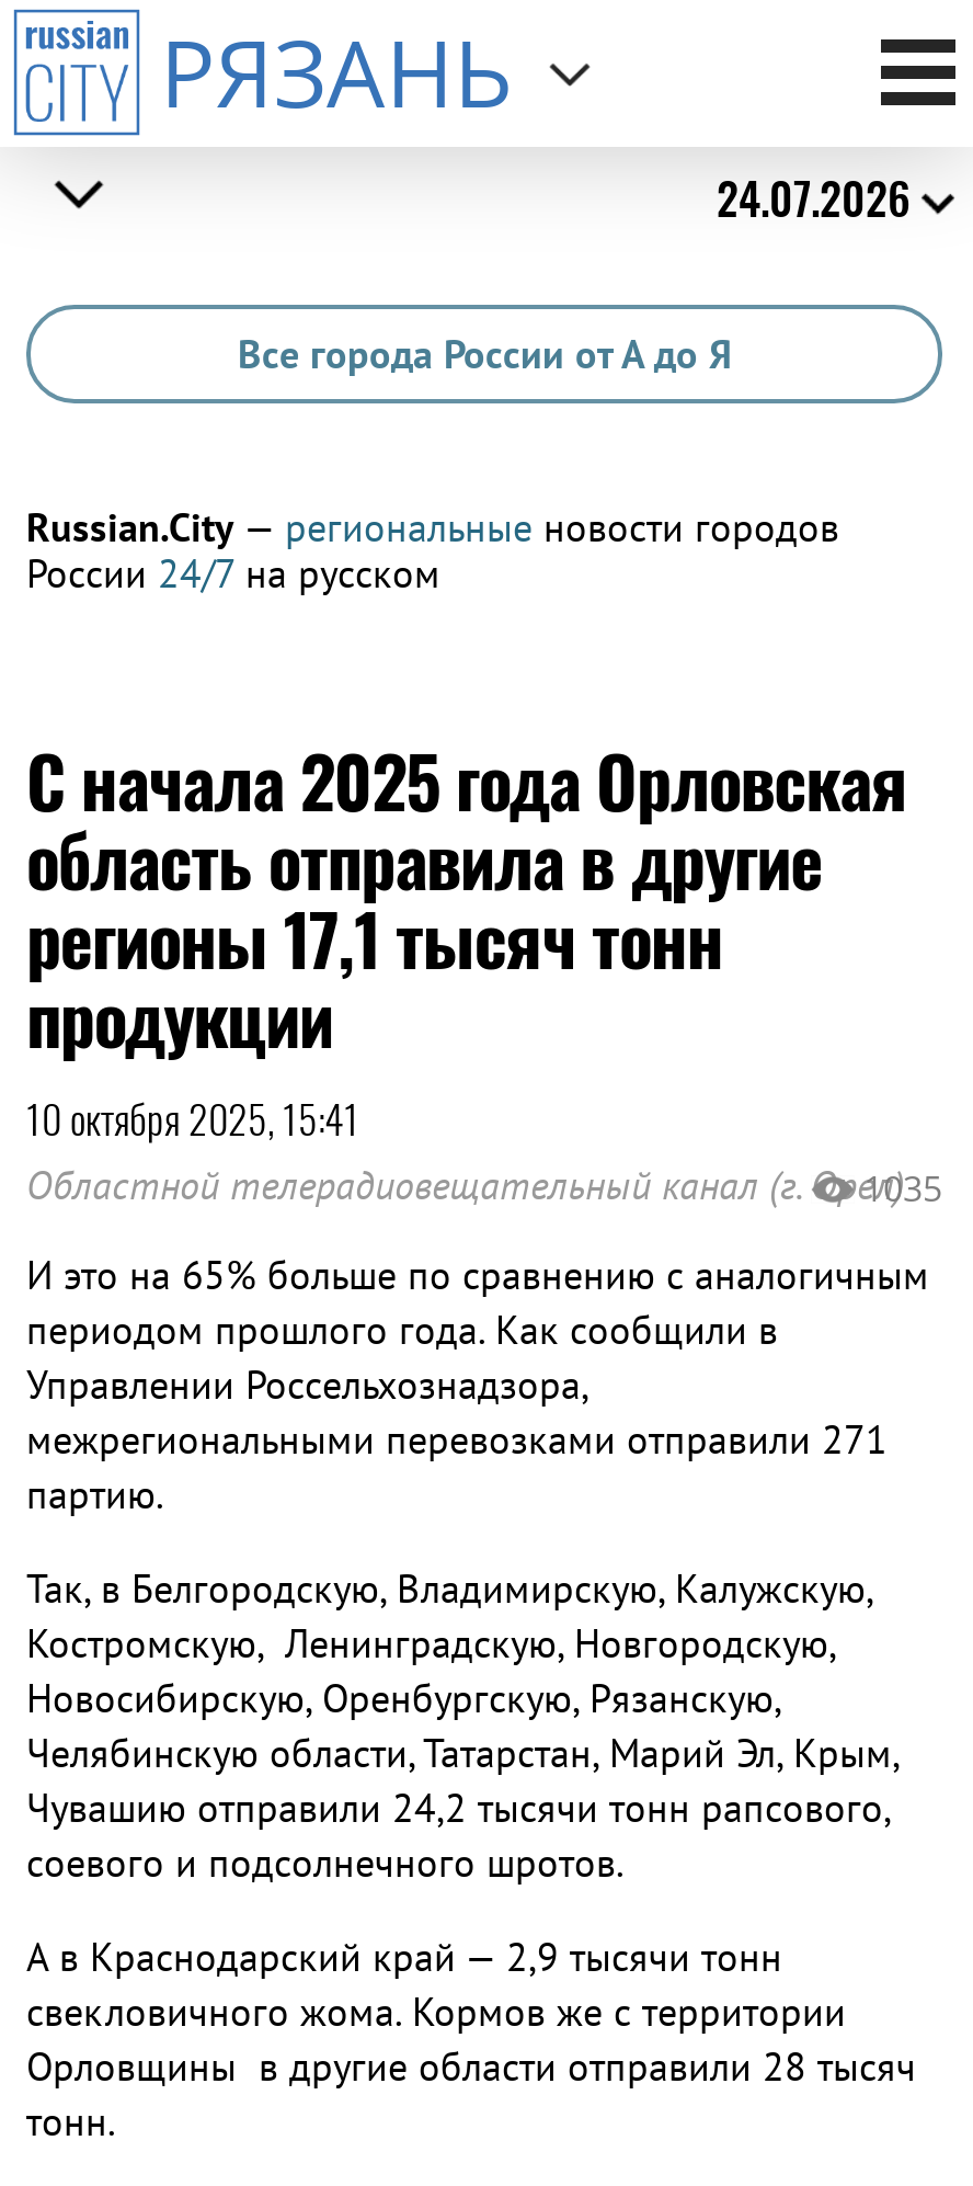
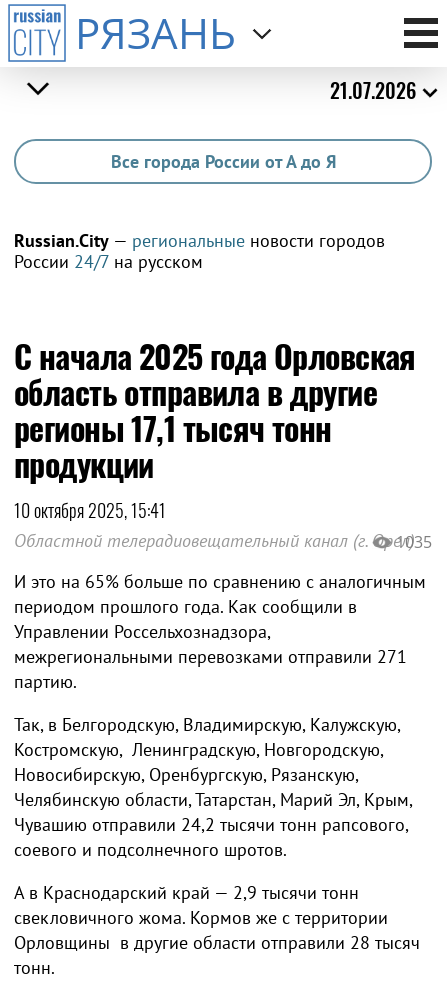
[717,164,909,230] 24.07.2026 -> [329,75,415,105] 21.07.2026

